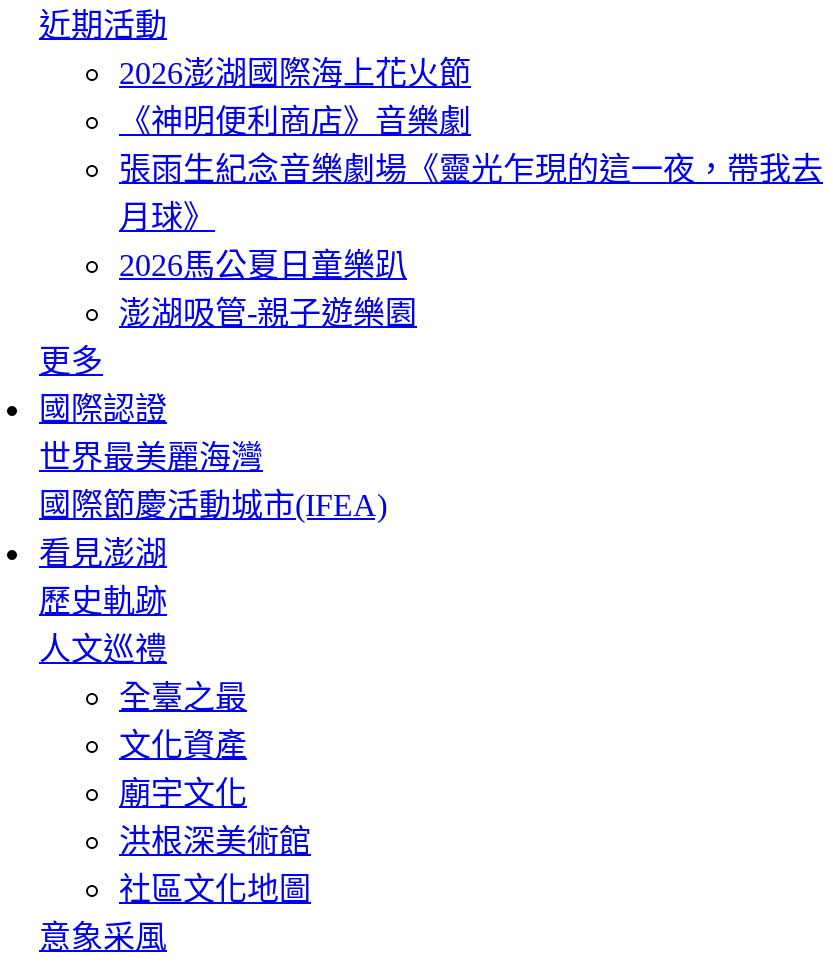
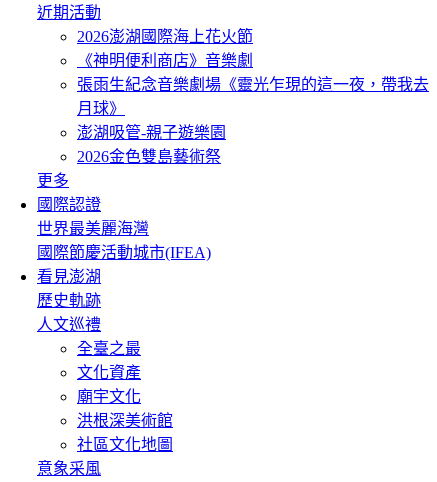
[119,248,407,282] 2026馬公夏日童樂趴 -> none
moved [119,296,417,330] -> [77,124,226,141]: 澎湖吸管-親子遊樂園
none -> [77,148,221,165] 2026金色雙島藝術祭

